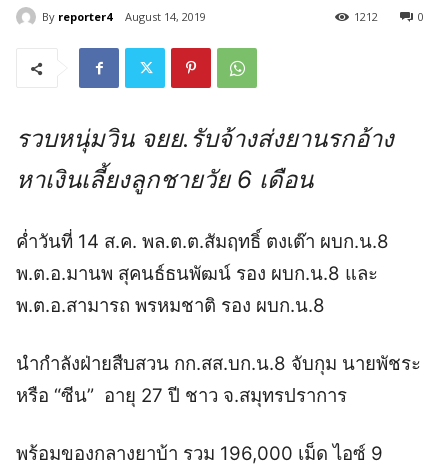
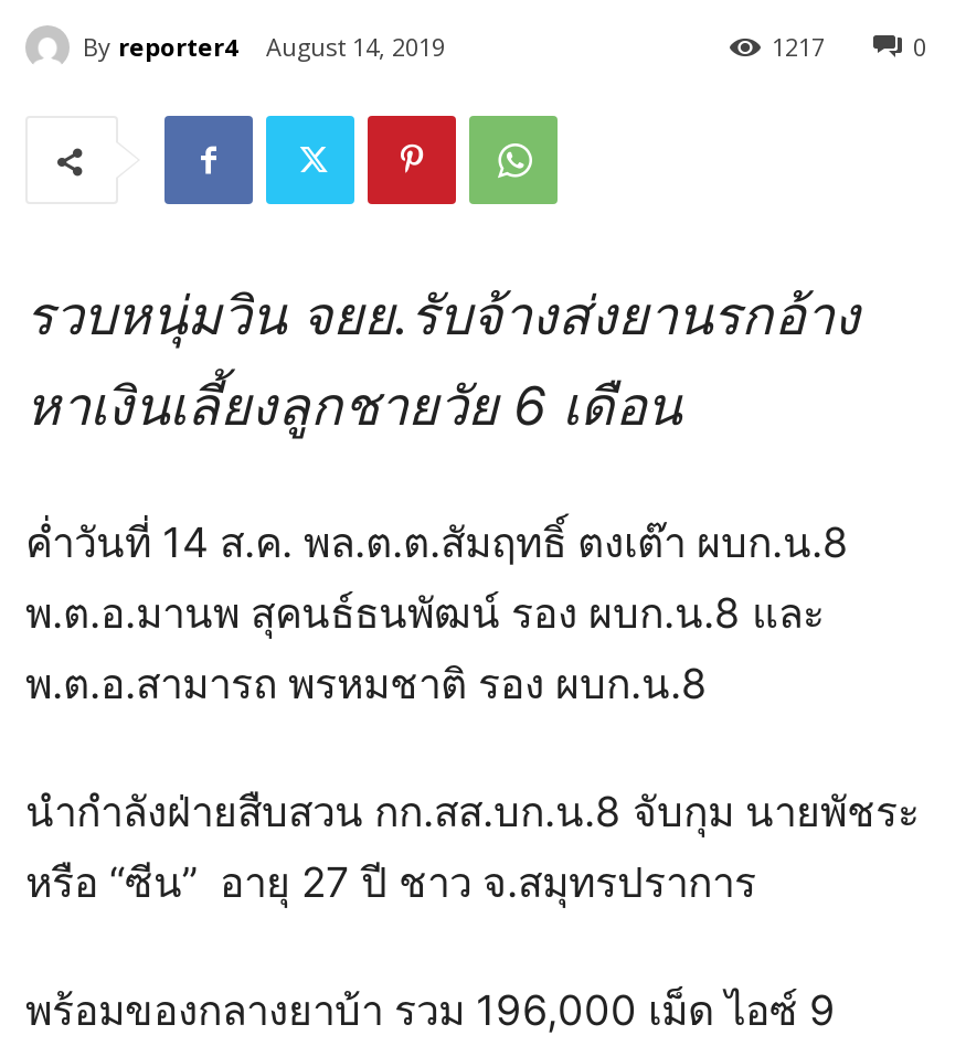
[354,9,378,24] 1212 -> [772,30,825,63] 1217

